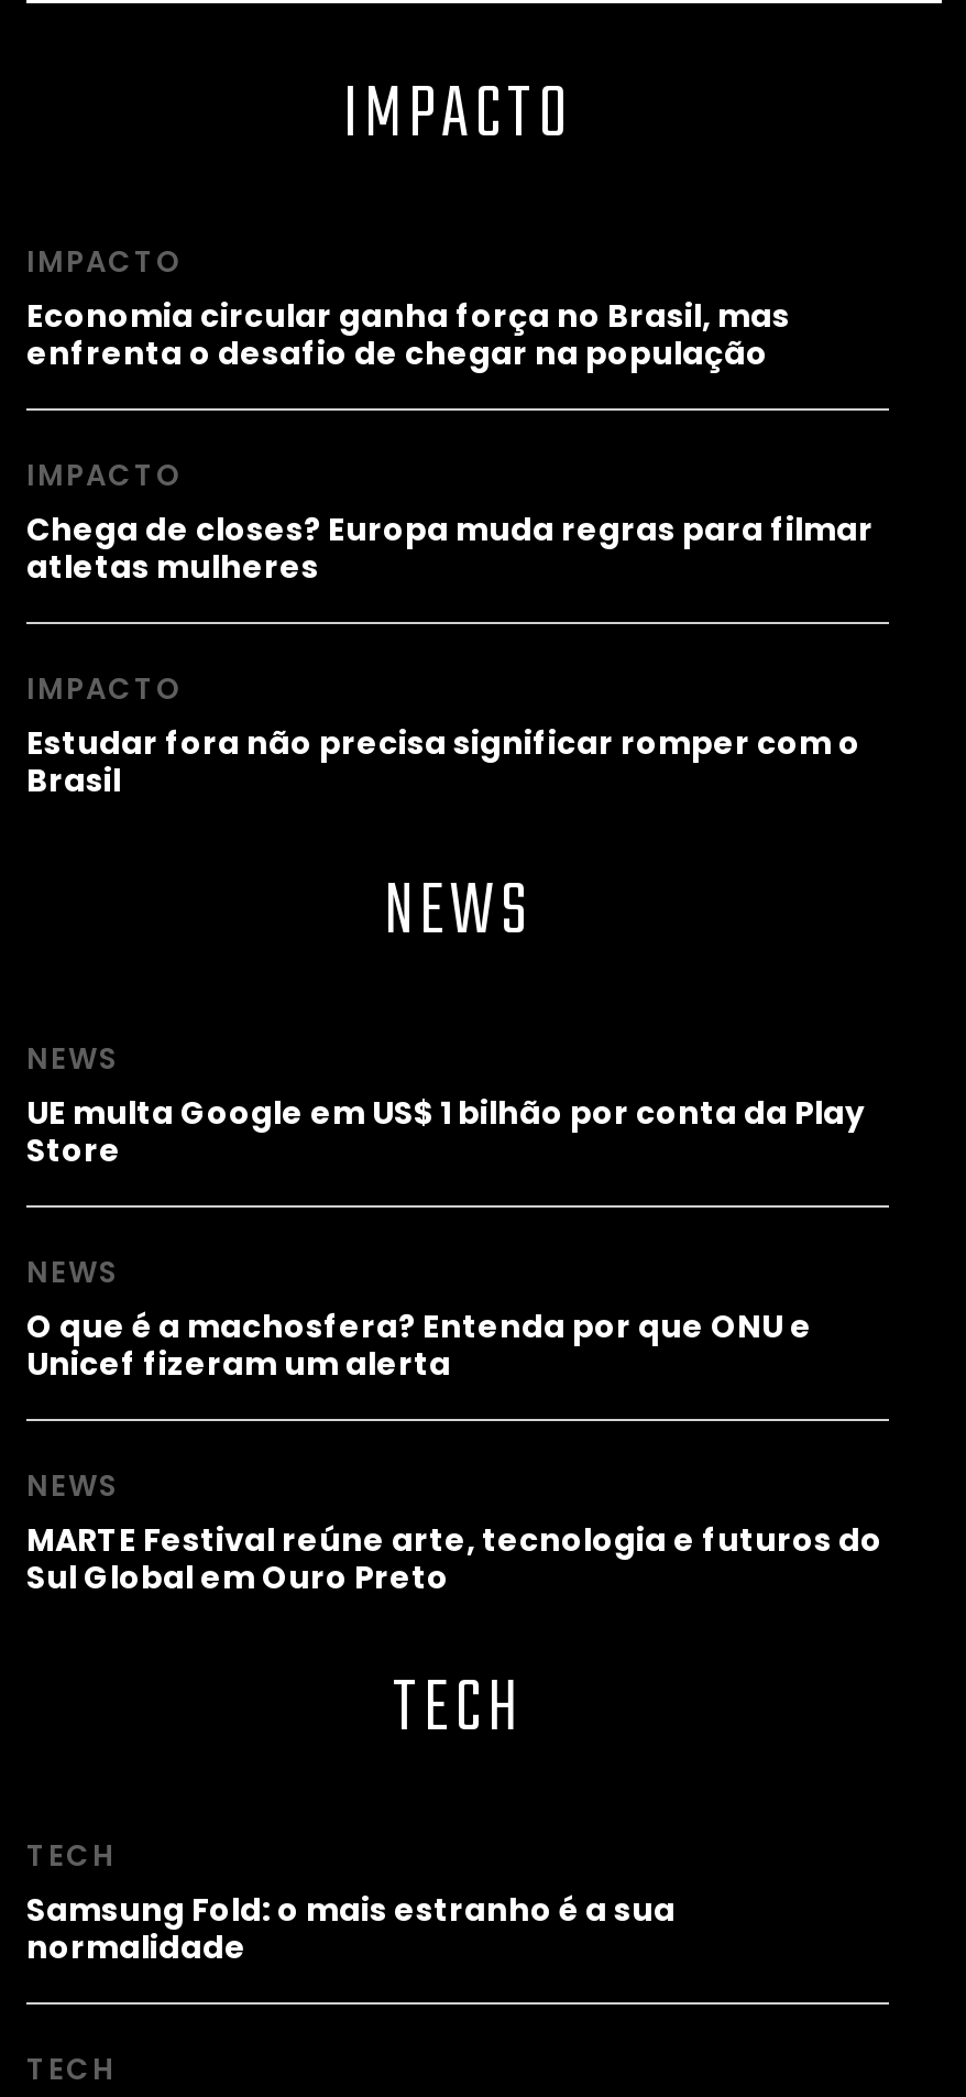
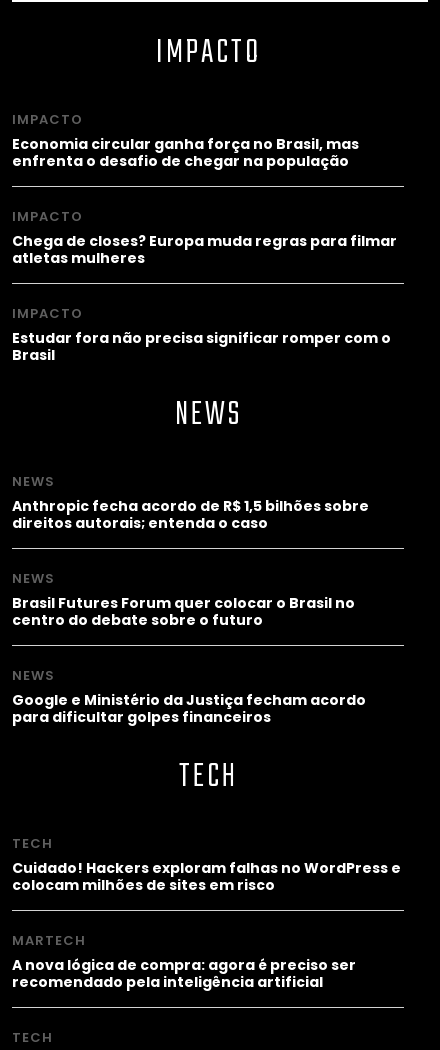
[26,1091,865,1172] UE multa Google em US$ 1 bilhão por conta da Play | Store -> [12,496,369,533] Anthropic fecha acordo de R$ 1,5 bilhões sobre | direitos autorais; entenda o caso
[26,1304,812,1386] O que é a machosfera? Entenda por que ONU e | Unicef fizeram um alerta -> [12,593,355,630] Brasil Futures Forum quer colocar o Brasil no | centro do debate sobre o futuro
[26,1518,882,1599] MARTE Festival reúne arte, tecnologia e futuros do | Sul Global em Ouro Preto -> [12,690,366,727] Google e Ministério da Justiça fecham acordo | para dificultar golpes financeiros
[26,1888,676,1969] Samsung Fold: o mais estranho é a sua | normalidade -> [12,858,401,992] Cuidado! Hackers exploram falhas no WordPress e | colocam milhões de sites em risco | MARTECH | A nova lógica de compra: agora é preciso ser | recomendado pela inteligência artificial

